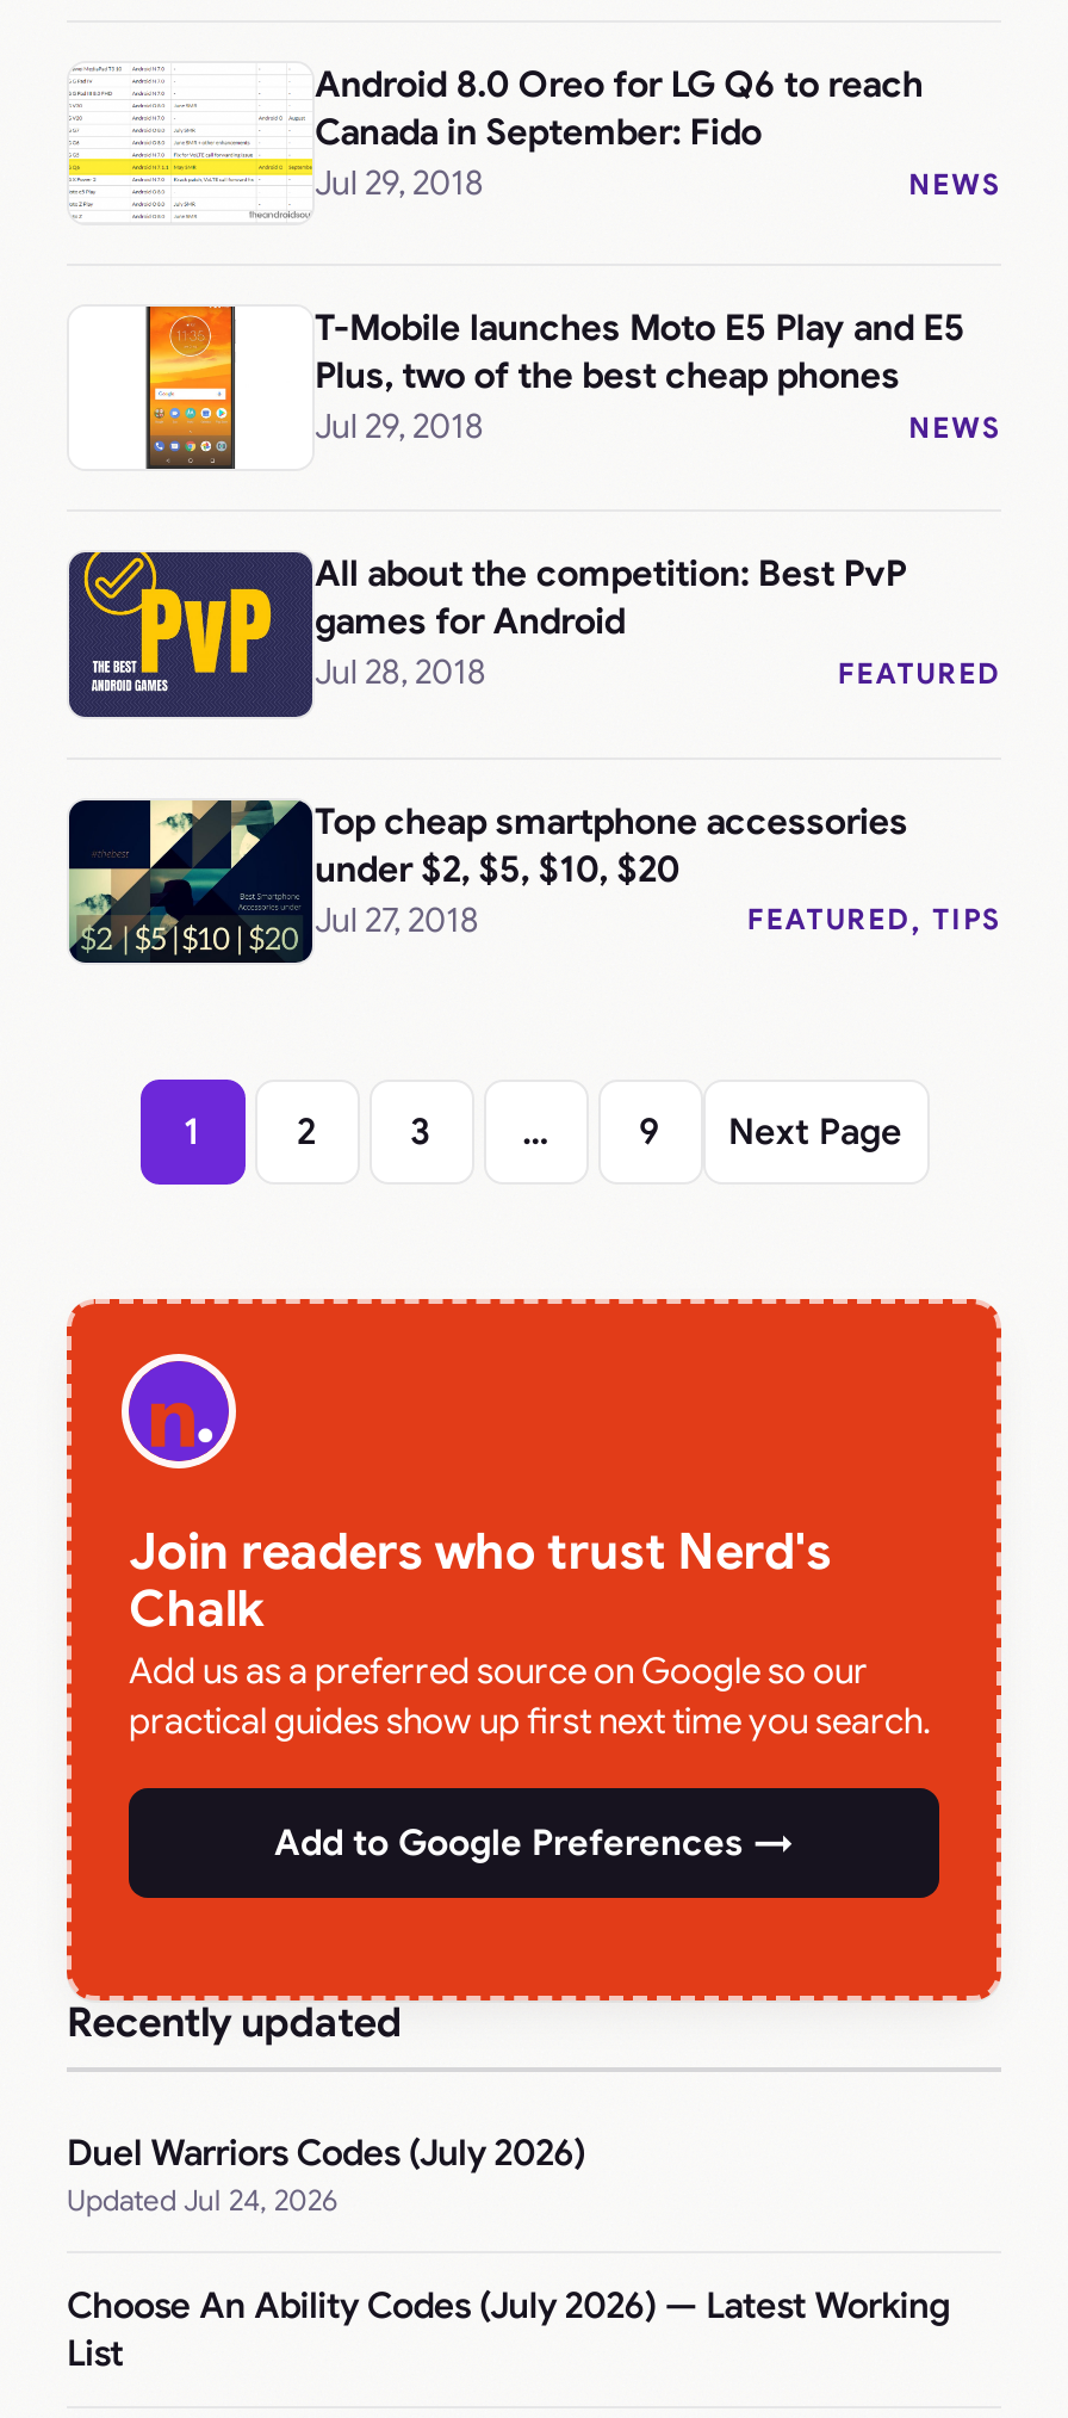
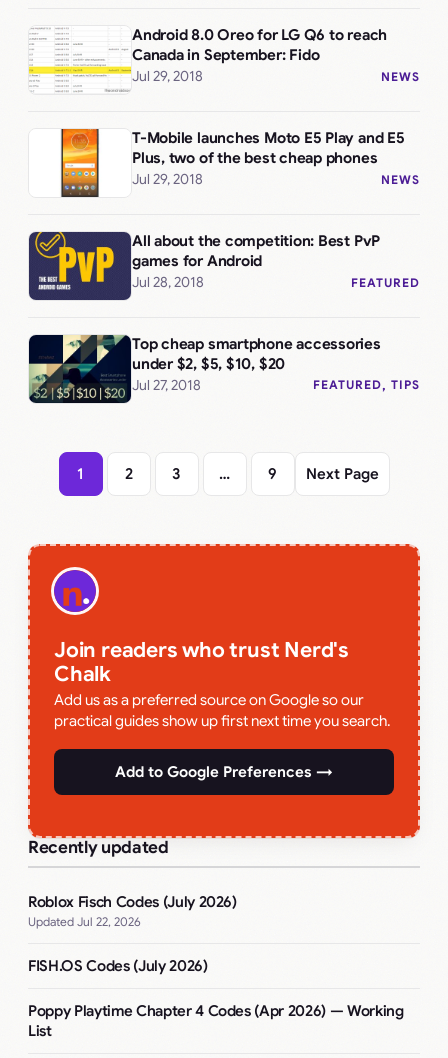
[67,2131,950,2327] Duel Warriors Codes (July 2026) | Jul 24, 2026 | Choose An Ability Codes (July 2026) — Latest Working -> [28,893,404,1020] Roblox Fisch Codes (July 2026) | Jul 22, 2026 | FISH.OS Codes (July 2026) | Poppy Playtime Chapter 4 Codes (Apr 2026) — Working

